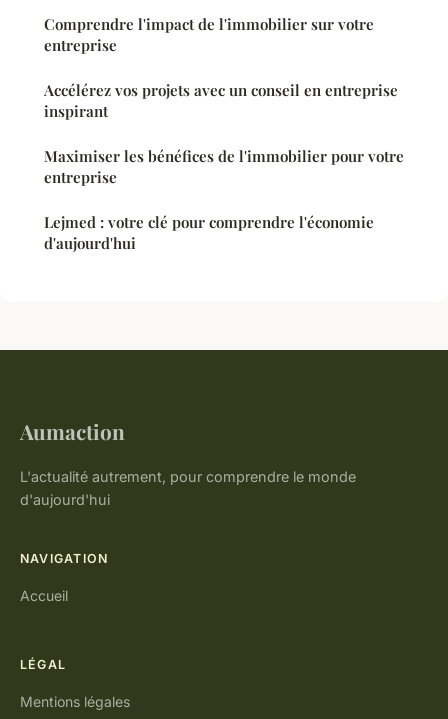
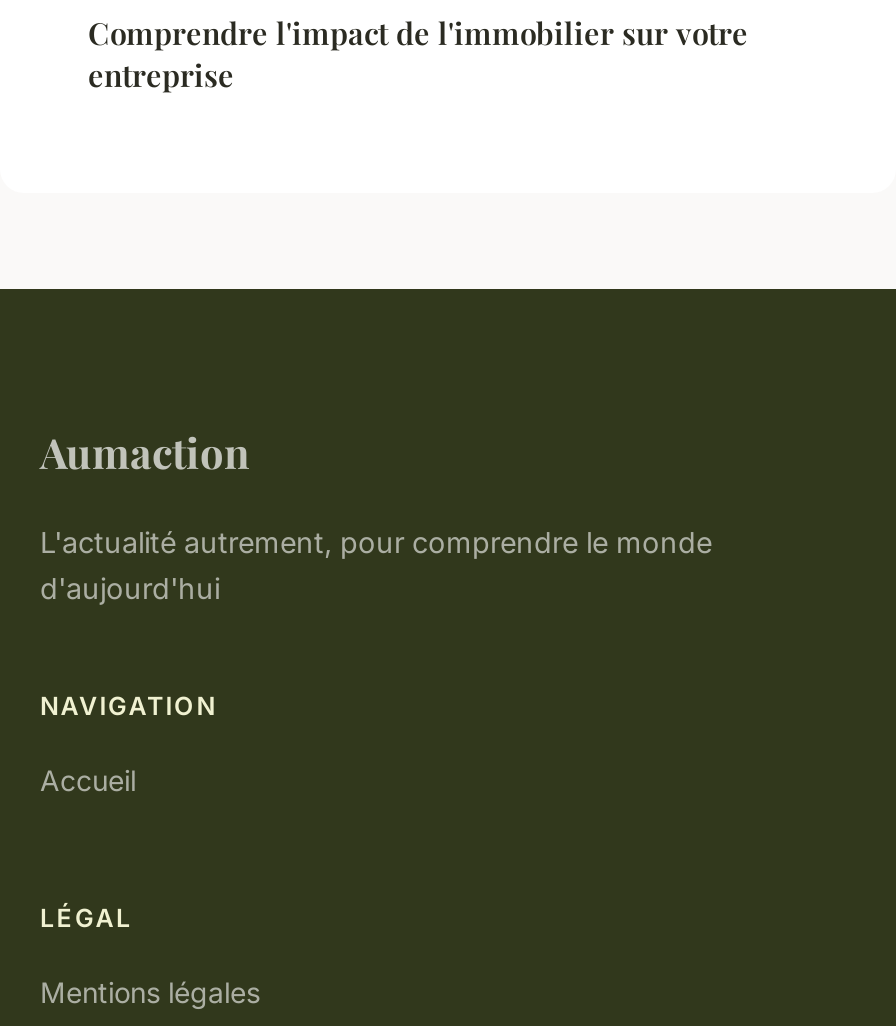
[44,80,404,253] Accélérez vos projets avec un conseil en entreprise | inspirant | Maximiser les bénéfices de l'immobilier pour votre | entreprise | Lejmed : votre clé pour comprendre l'économie | d'aujourd'hui -> none

